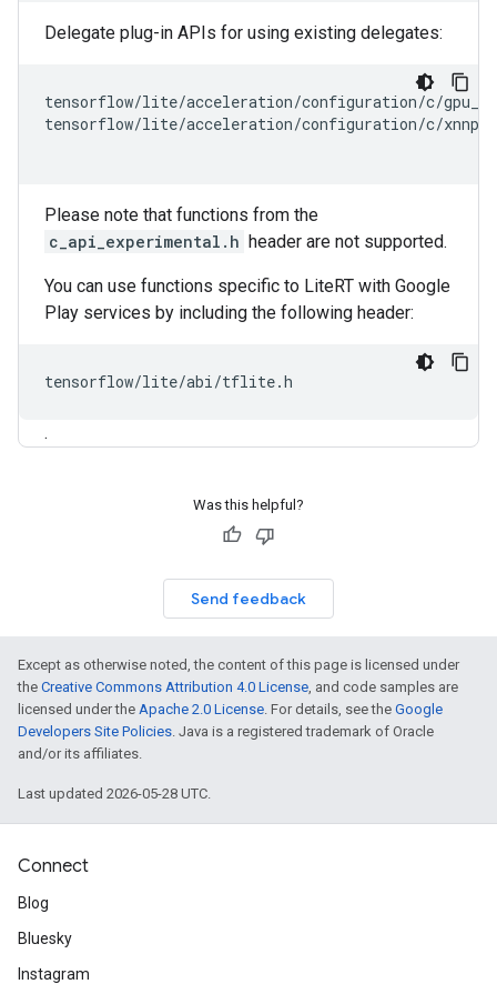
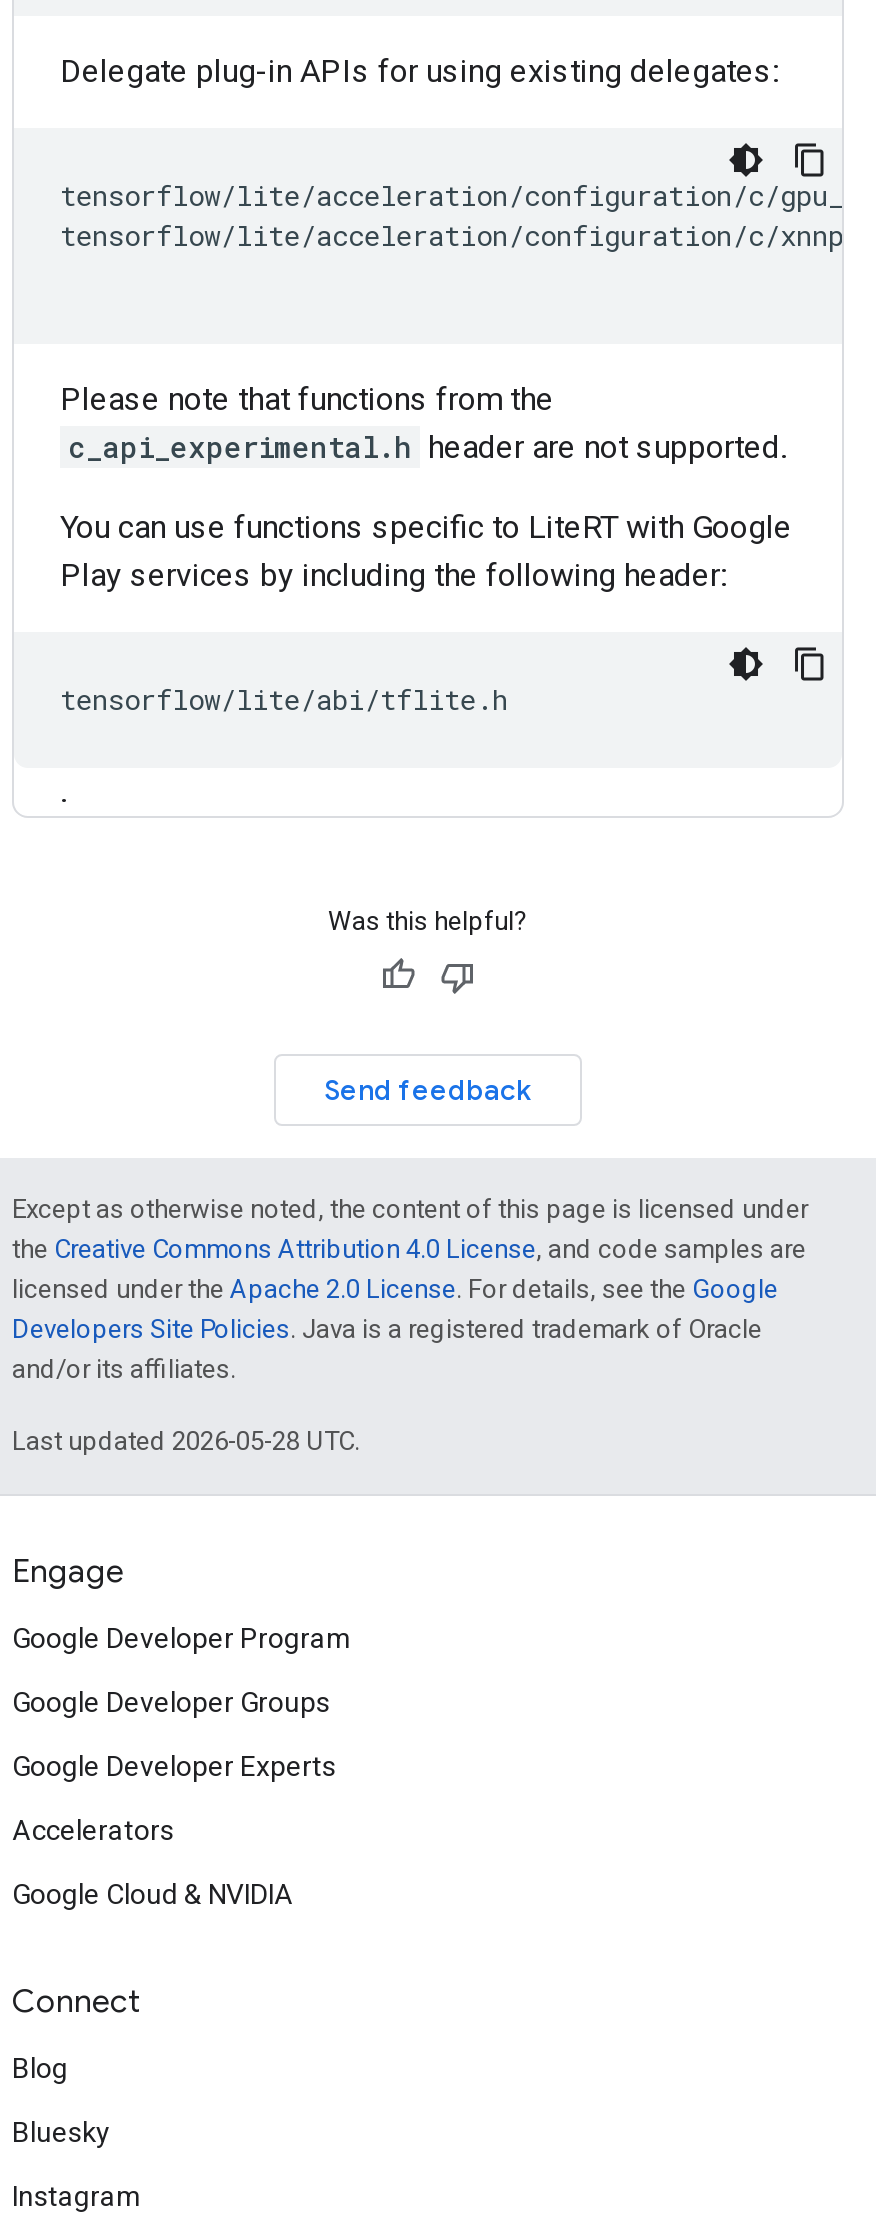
none -> [12,1552,352,1910] Engage | Google Developer Program | Google Developer Groups | Google Developer Experts | Accelerators | Google Cloud & NVIDIA

